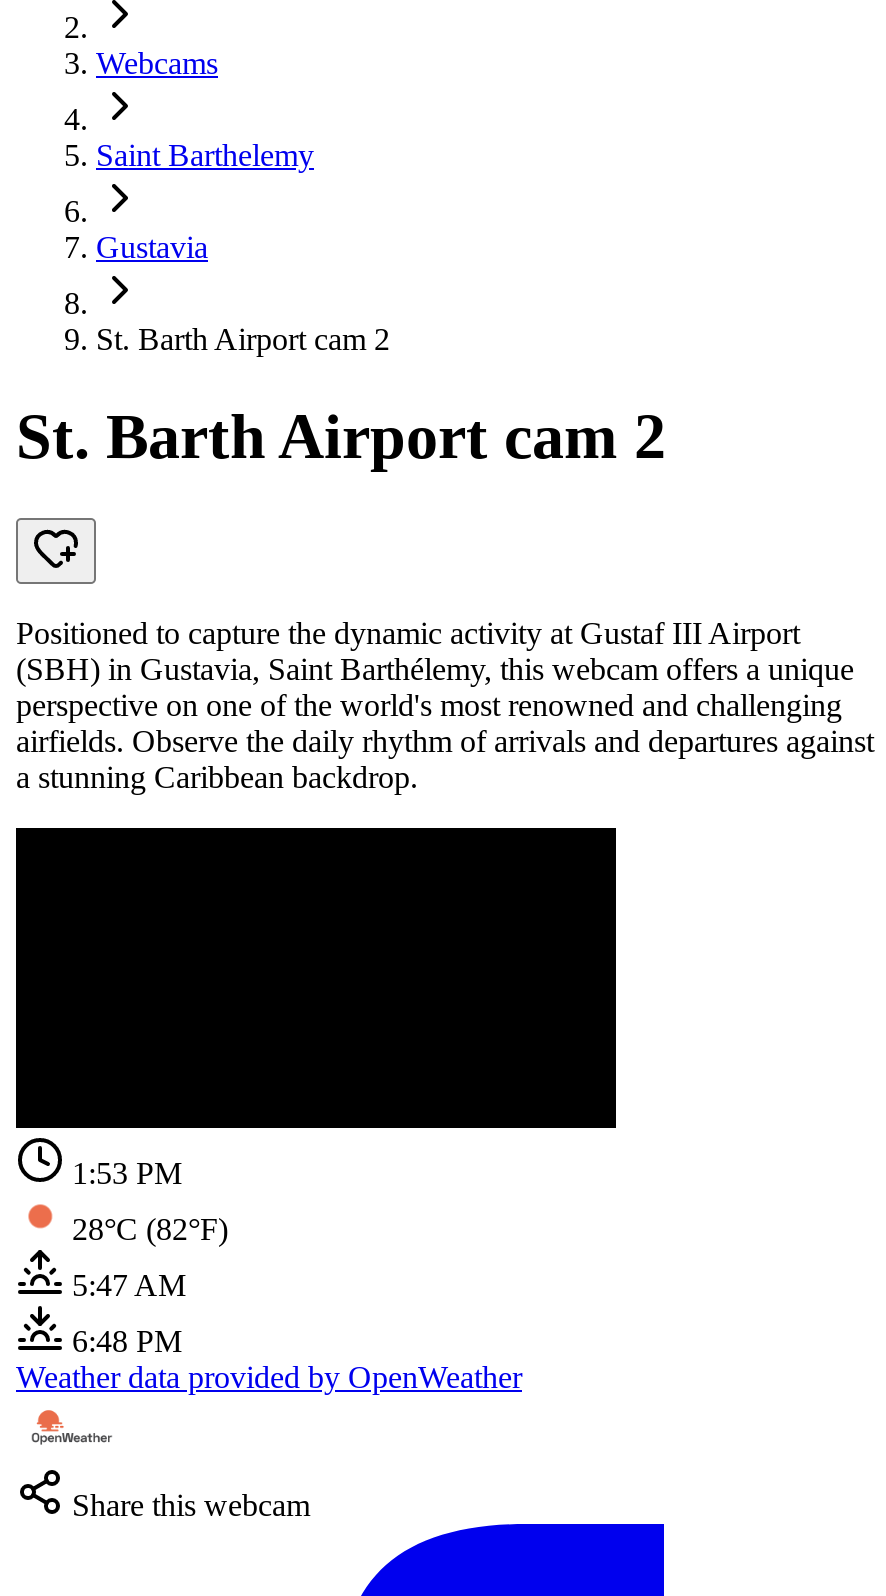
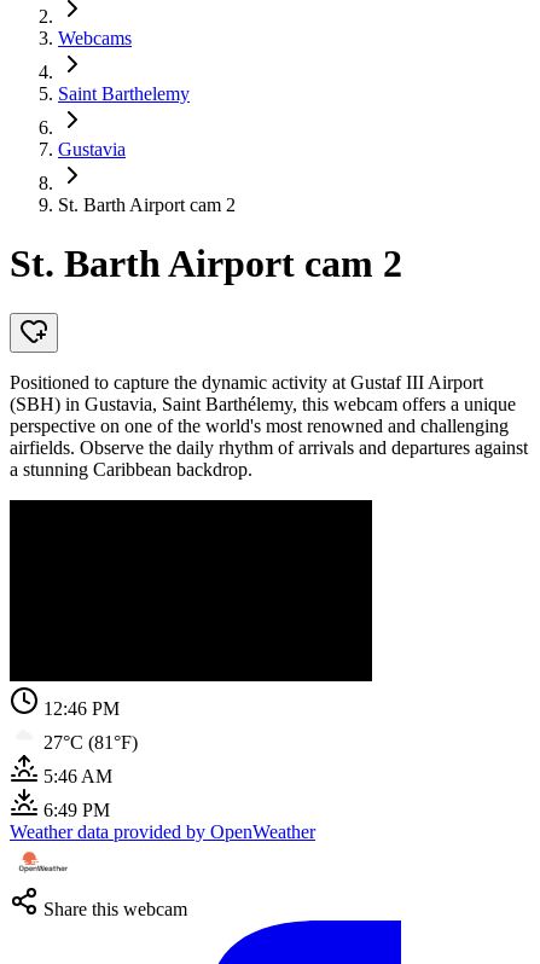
[72,1156,182,1190] 1:53 PM -> [43,698,120,719] 12:46 PM
[72,1212,228,1246] 28°C (82°F) -> [43,732,138,752] 27°C (81°F)
[72,1268,186,1302] 5:47 AM -> [43,766,112,786] 5:46 AM
[72,1324,182,1358] 6:48 PM -> [43,800,110,820] 6:49 PM

